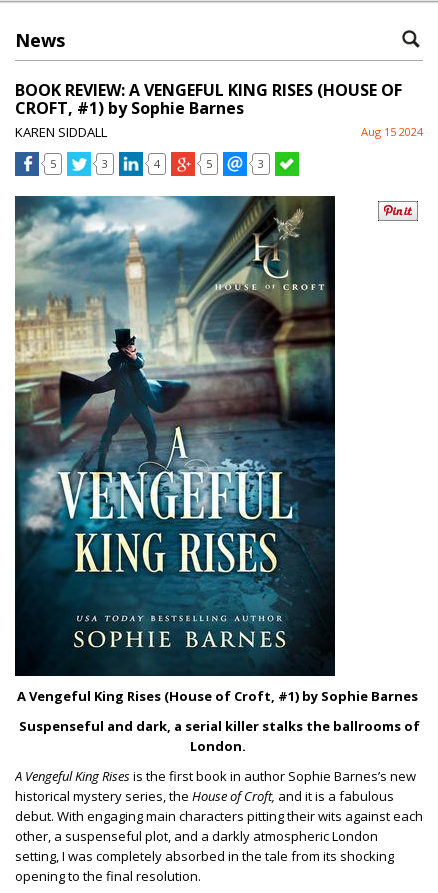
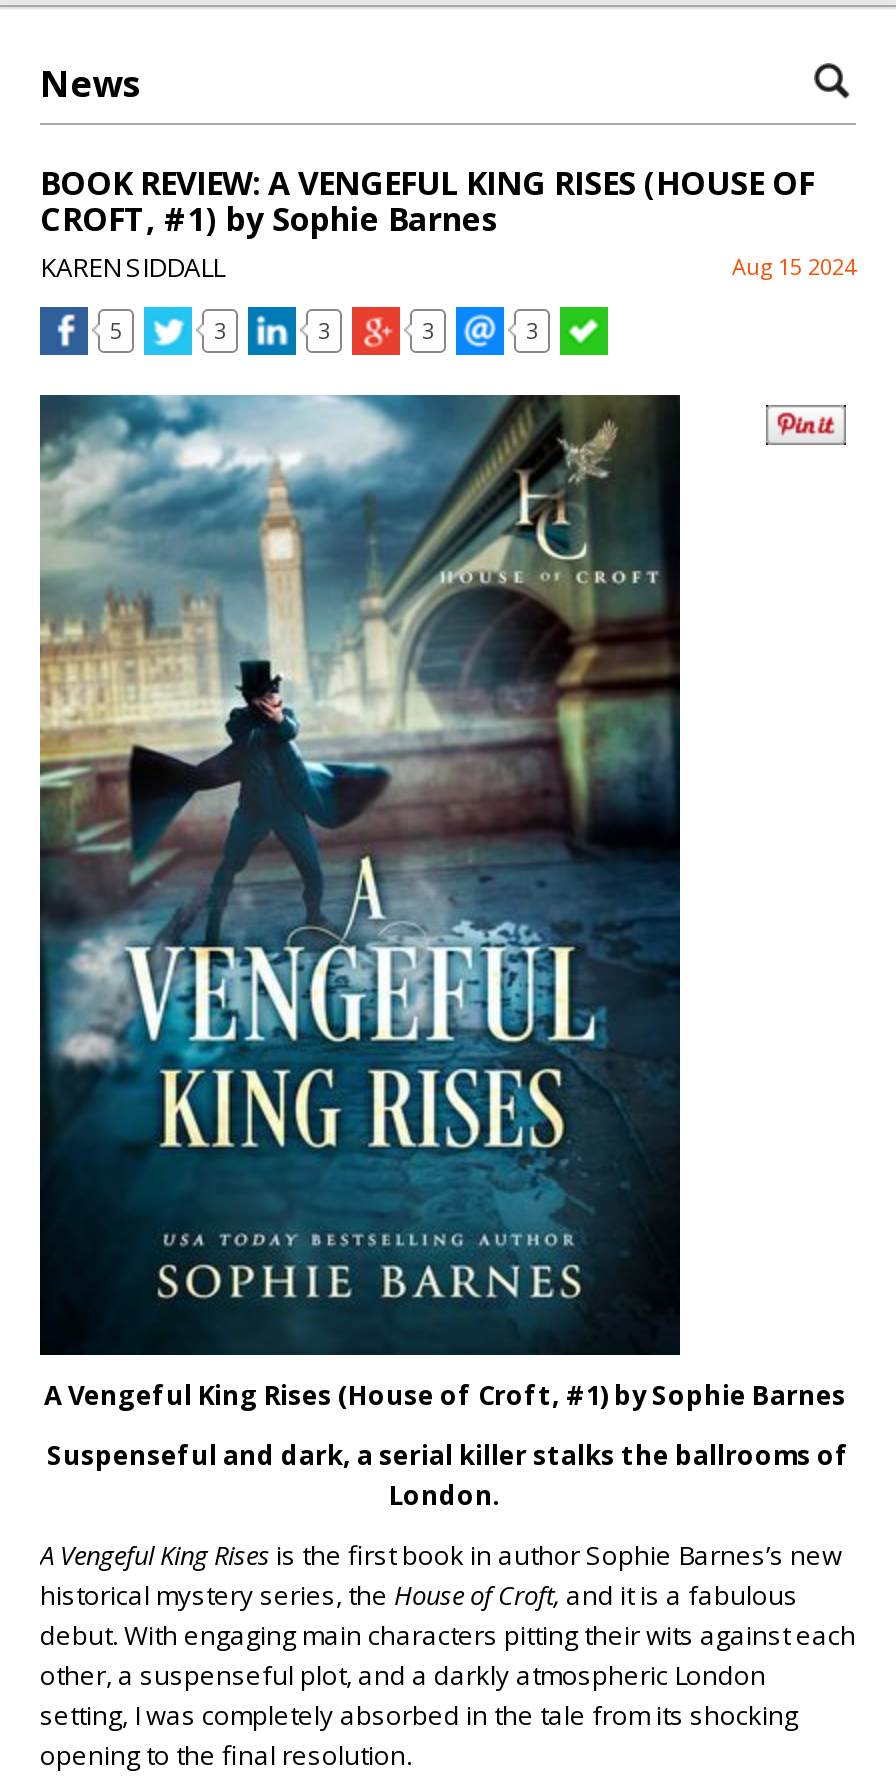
[154,155,160,170] 4 -> [318,314,330,344] 3
[206,155,212,170] 5 -> [422,314,434,344] 3

